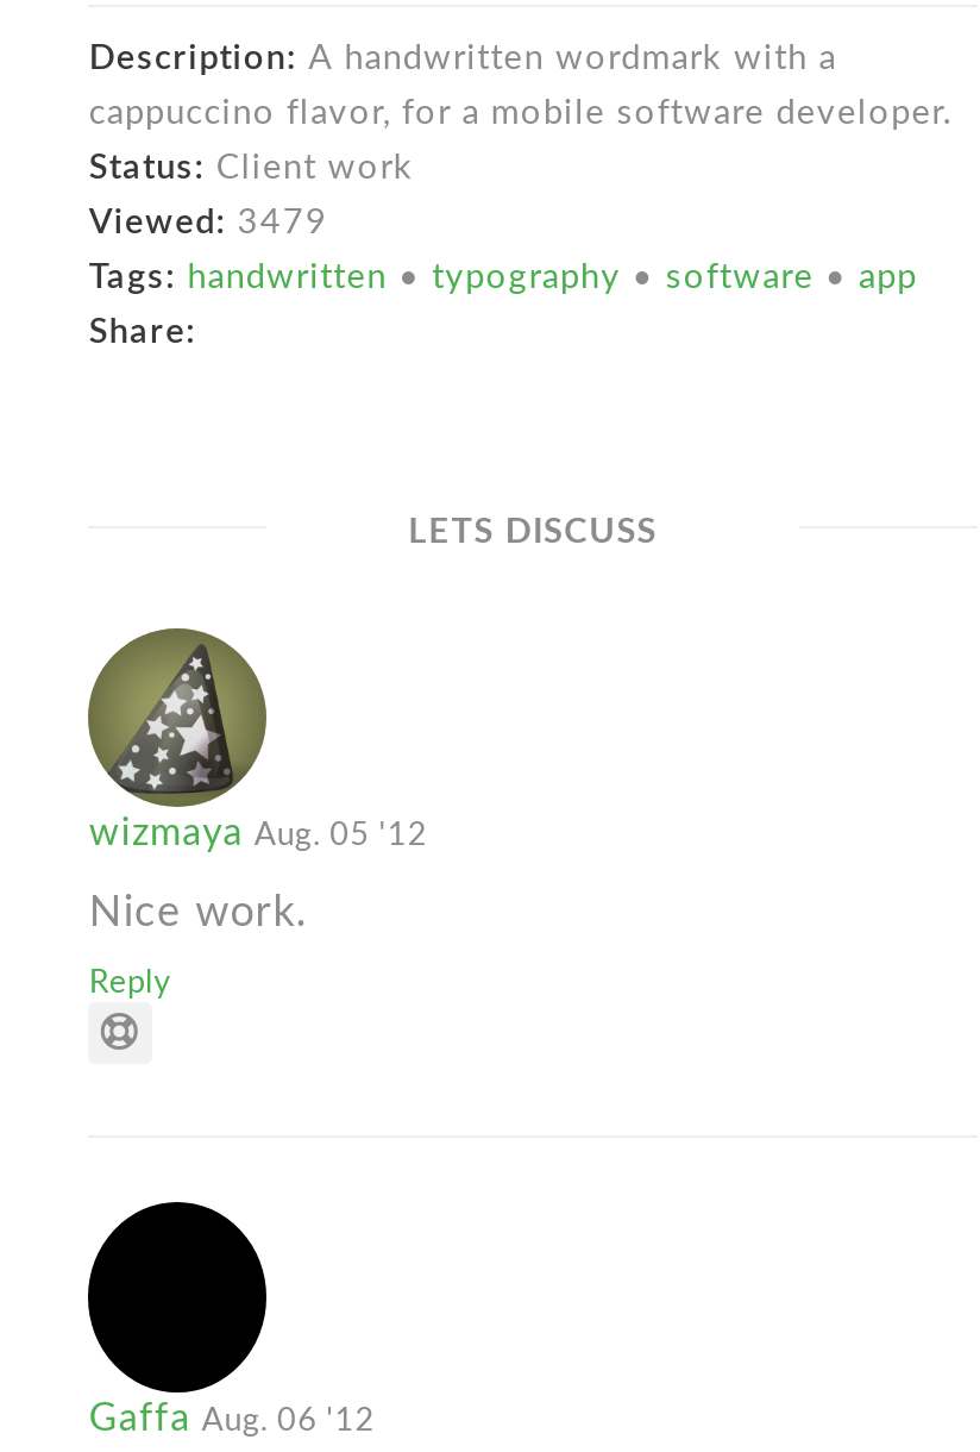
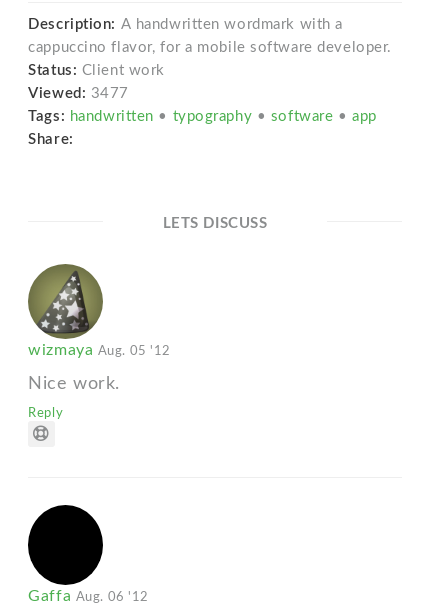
[89,205,328,241] Viewed: 3479 -> [28,86,129,101] Viewed: 3477

